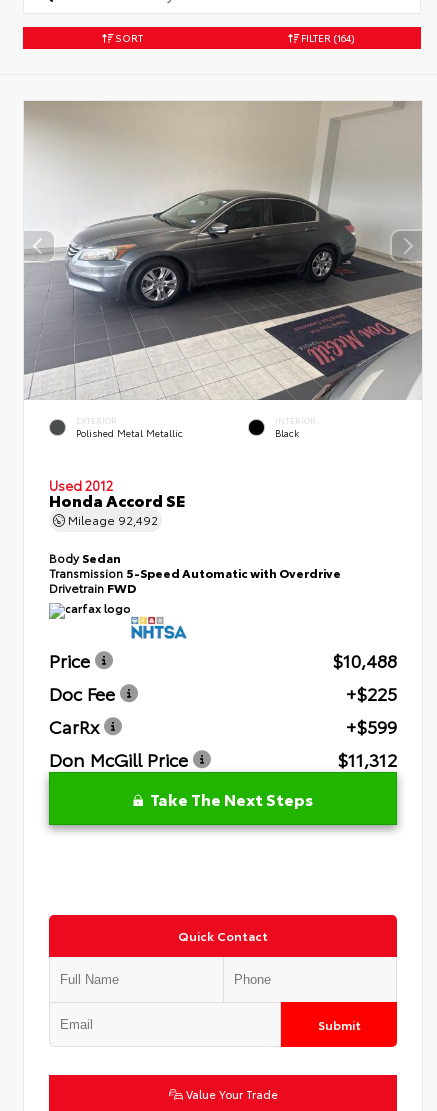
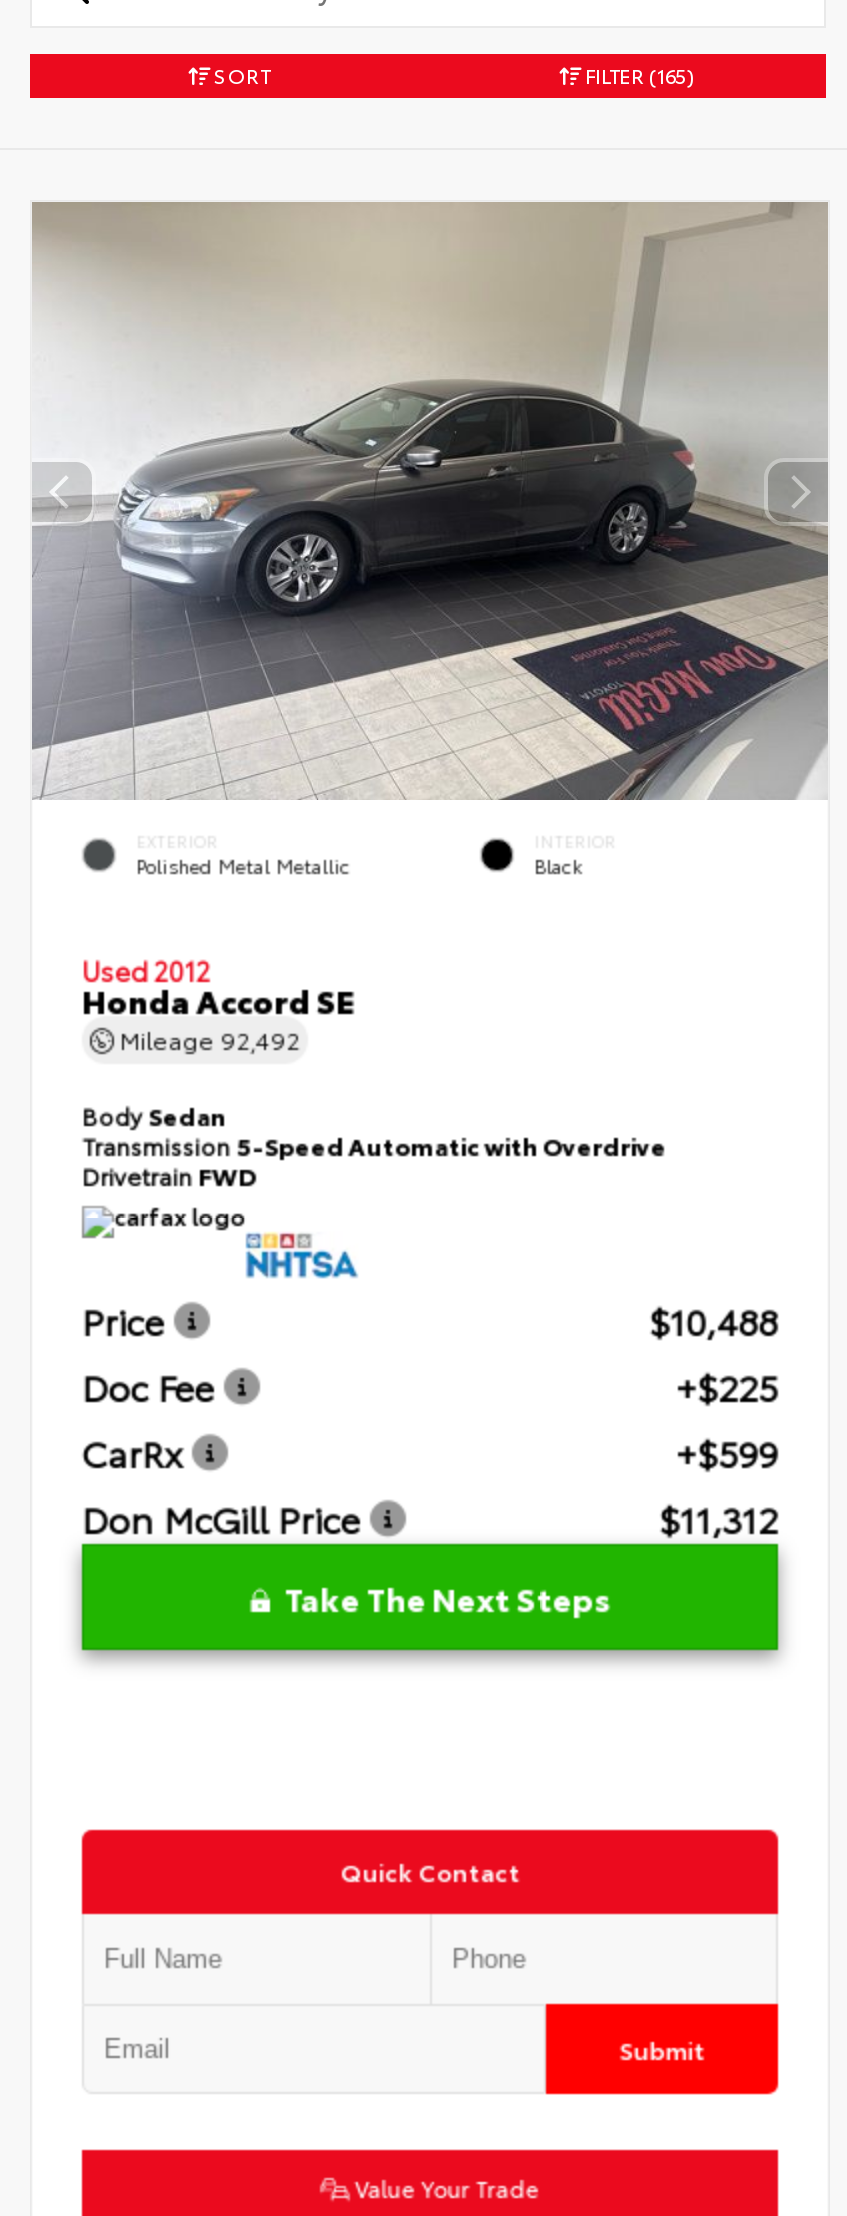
[299,30,355,45] FILTER (164) -> [581,60,695,90] FILTER (165)

